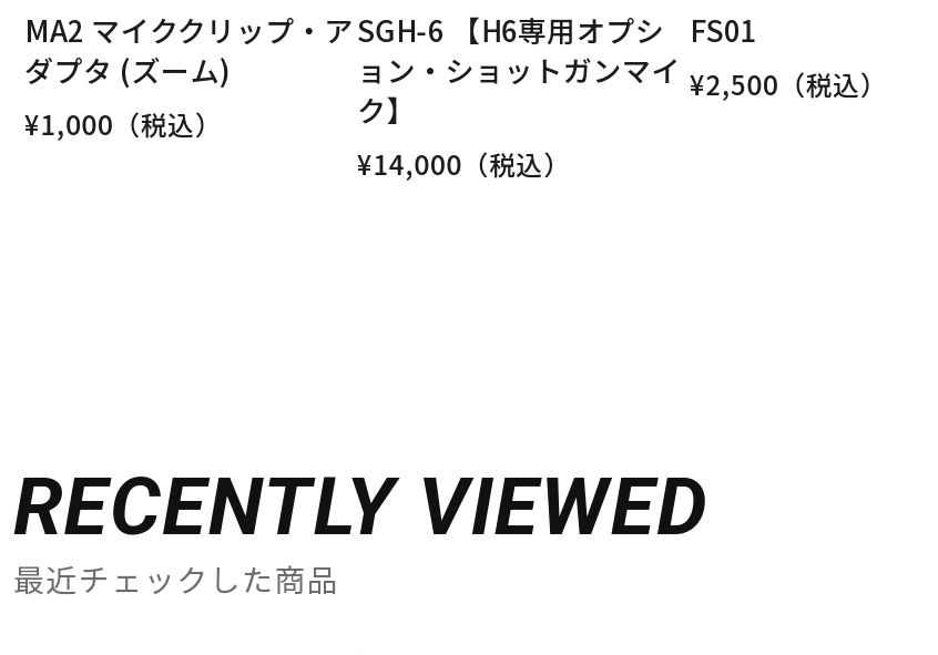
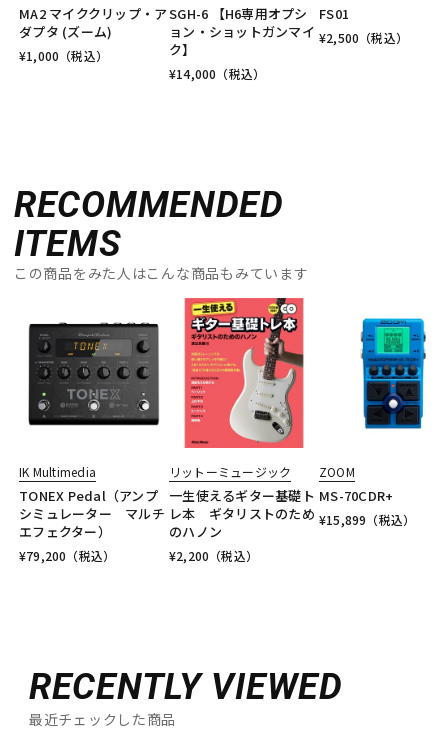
none -> [14,184,308,283] RECOMMENDED | ITEMS | この商品をみた人はこんな商品もみています
none -> [19,322,165,564] [image] | IK Multimedia | TONEX Pedal（アンプ | シミュレーター マルチ | エフェクター） | ¥79,200（税込）
none -> [169,297,315,564] [image] | リットーミュージック | 一生使えるギター基礎ト | レ本 ギタリストのため | のハノン | ¥2,200（税込）
none -> [319,317,427,528] [image] | ZOOM | MS-70CDR+ | ¥15,899（税込）

